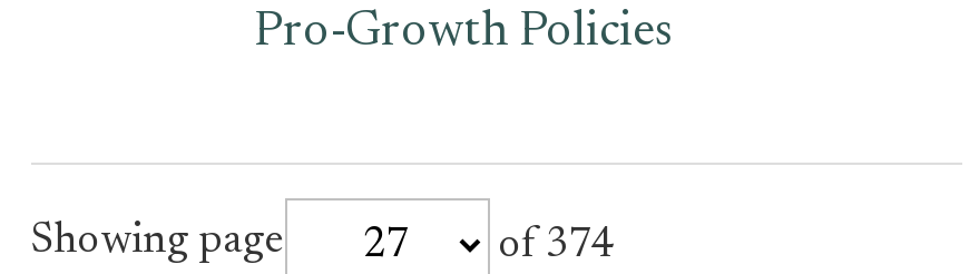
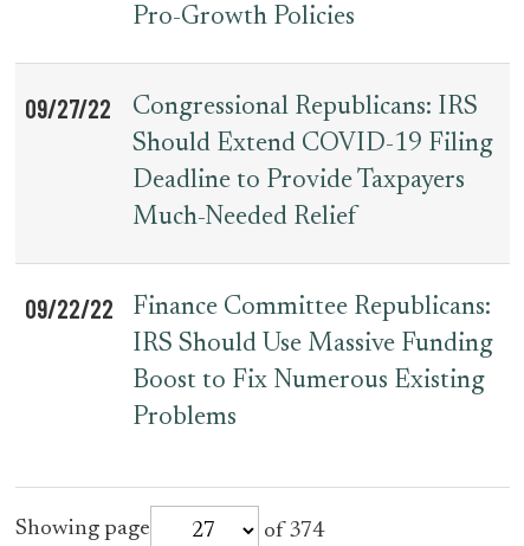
none -> [25,92,493,431] 09/27/22 | Congressional Republicans: IRS | Should Extend COVID-19 Filing | Deadline to Provide Taxpayers | Much-Needed Relief | 09/22/22 | Finance Committee Republicans: | IRS Should Use Massive Funding | Boost to Fix Numerous Existing | Problems

